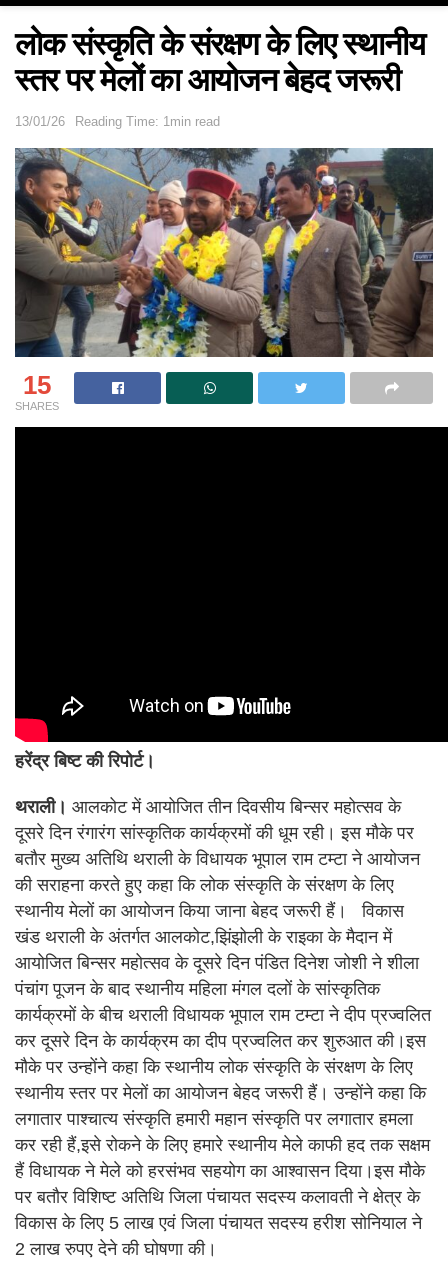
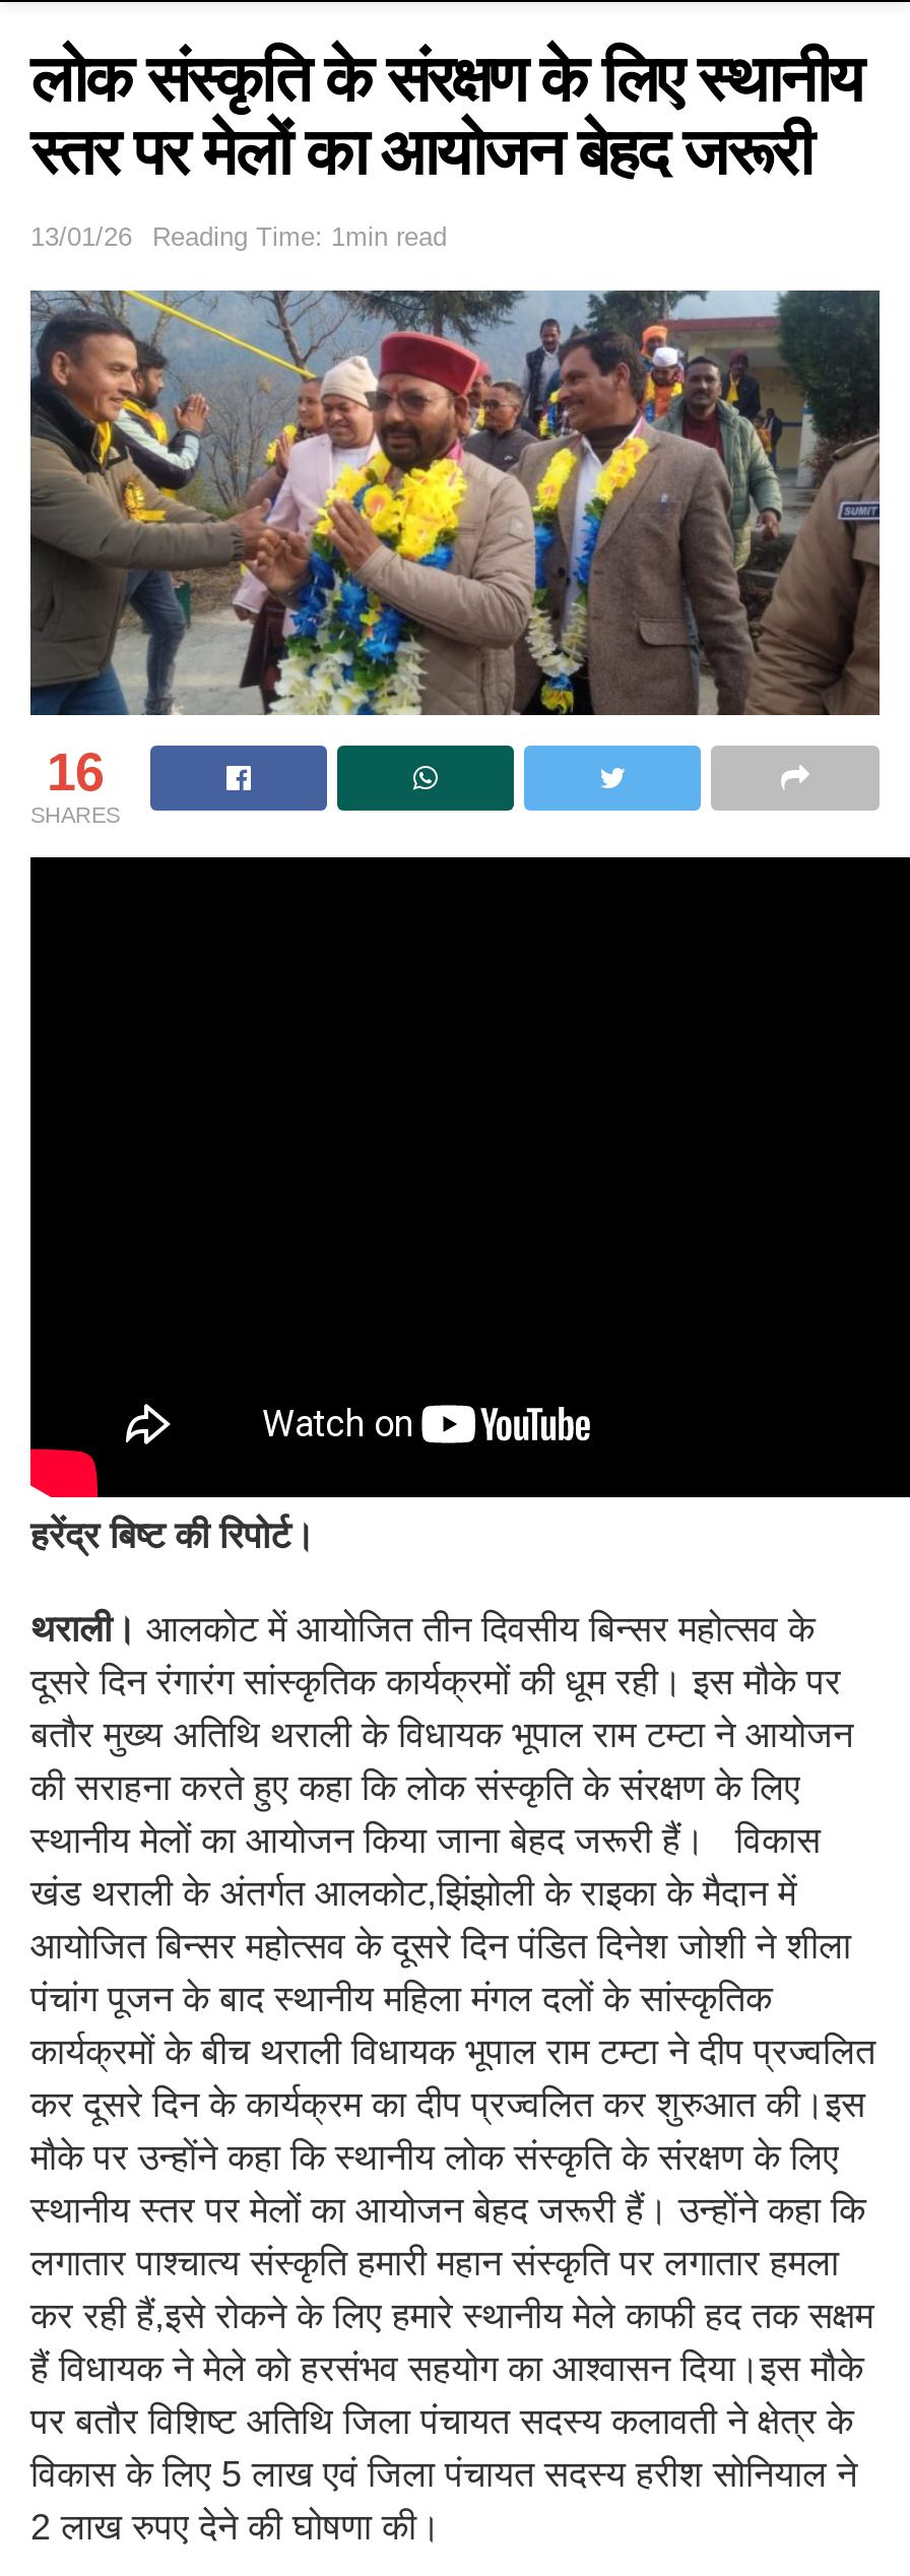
[23,370,51,400] 15 -> [47,742,104,803] 16

